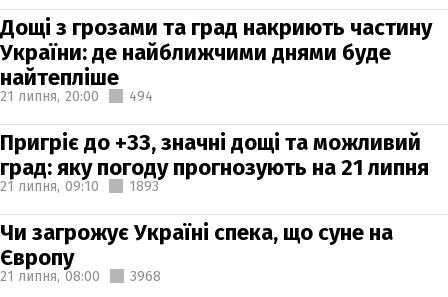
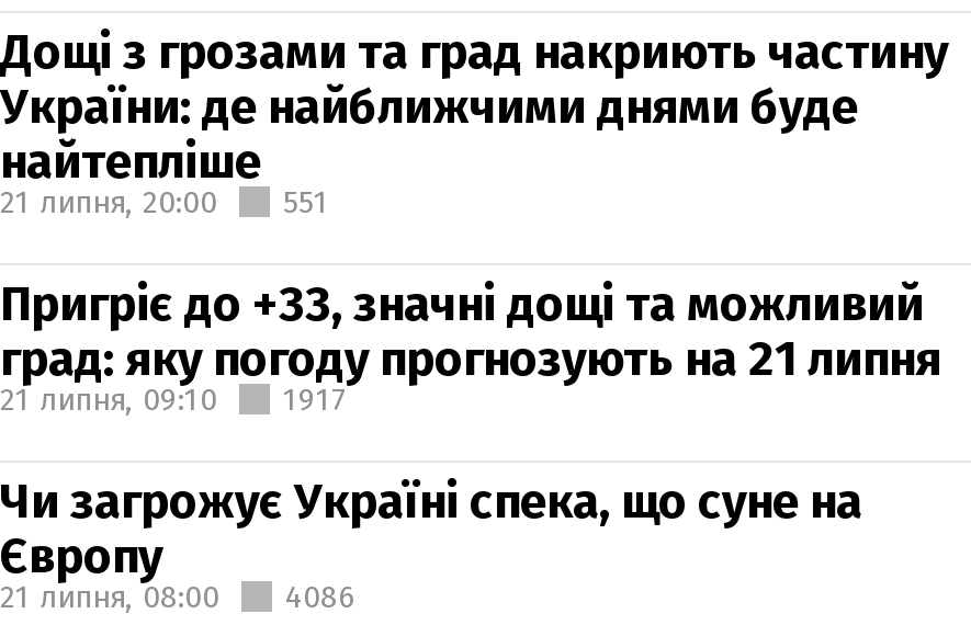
[0,87,153,104] 21 липня, 20:00 494 -> [0,183,329,220] 21 липня, 20:00 551
[129,177,159,194] 1893 -> [283,380,347,418] 1917
[0,267,161,284] 21 липня, 08:00 3968 -> [0,578,355,615] 21 липня, 08:00 4086

